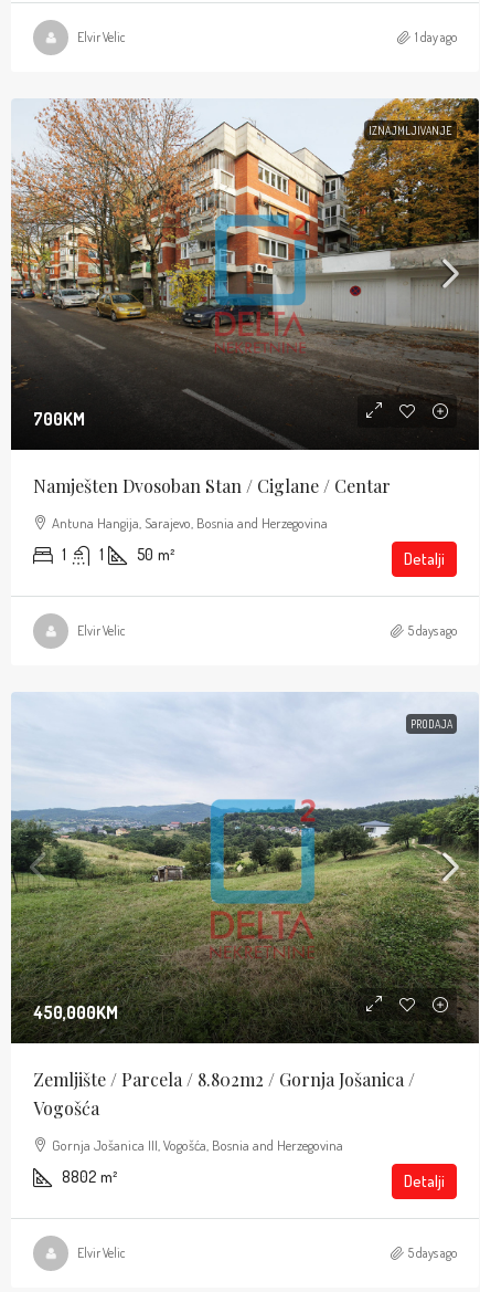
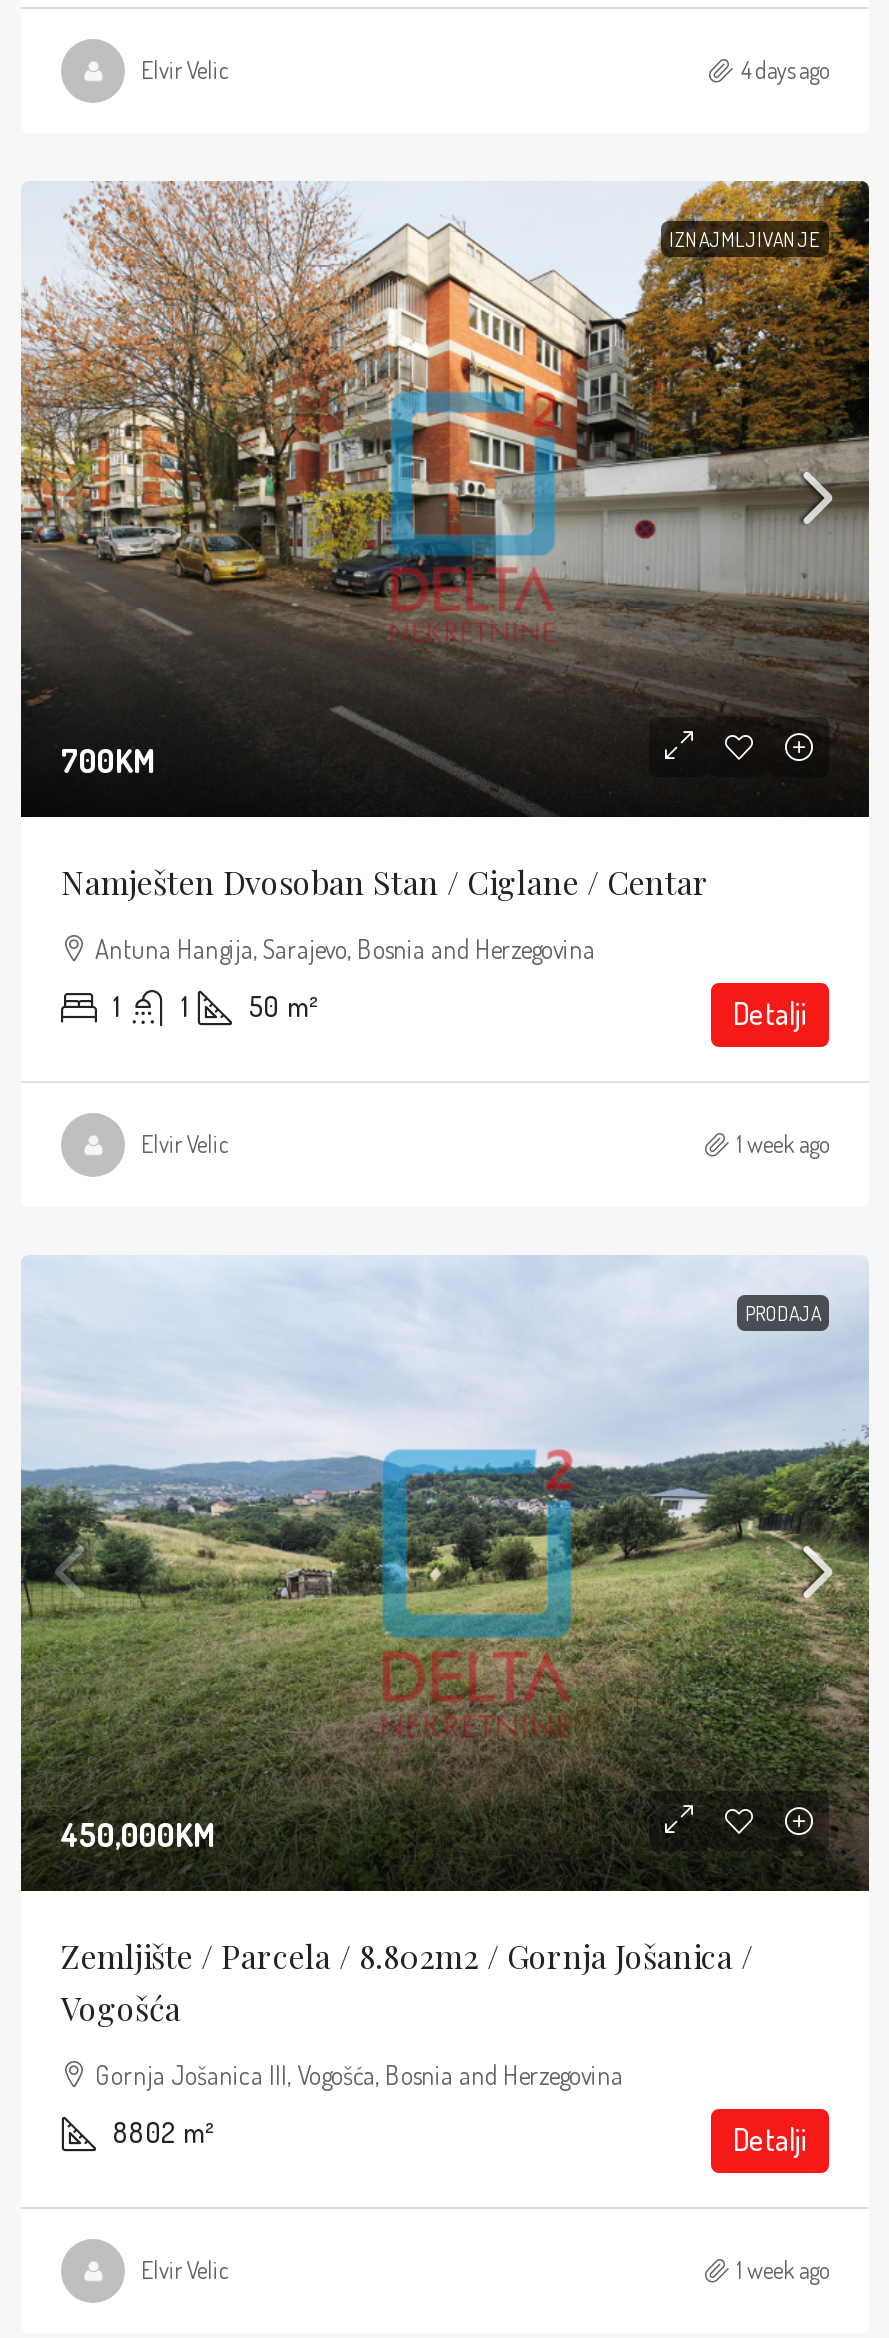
[415,29,457,45] 1 day ago -> [741,55,829,85] 4 days ago
[408,622,457,639] 5 days ago -> [737,1129,829,1159] 1 week ago
[408,1244,457,1261] 5 days ago -> [737,2255,829,2285] 1 week ago

